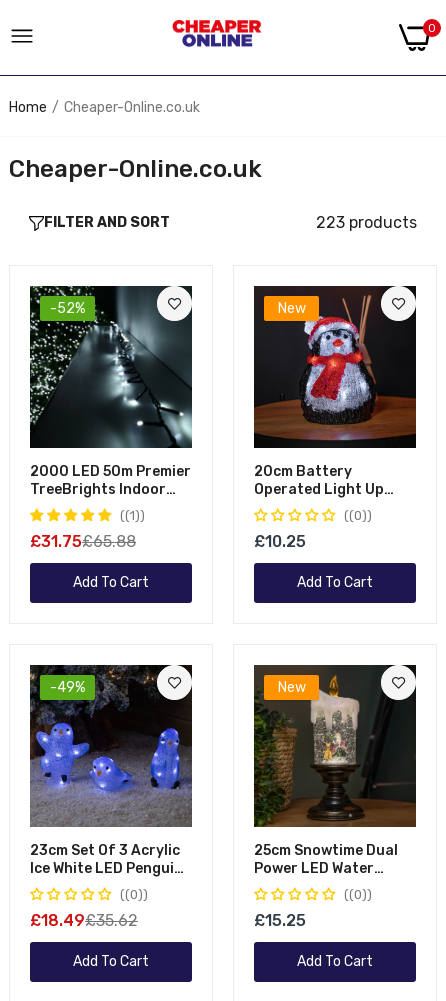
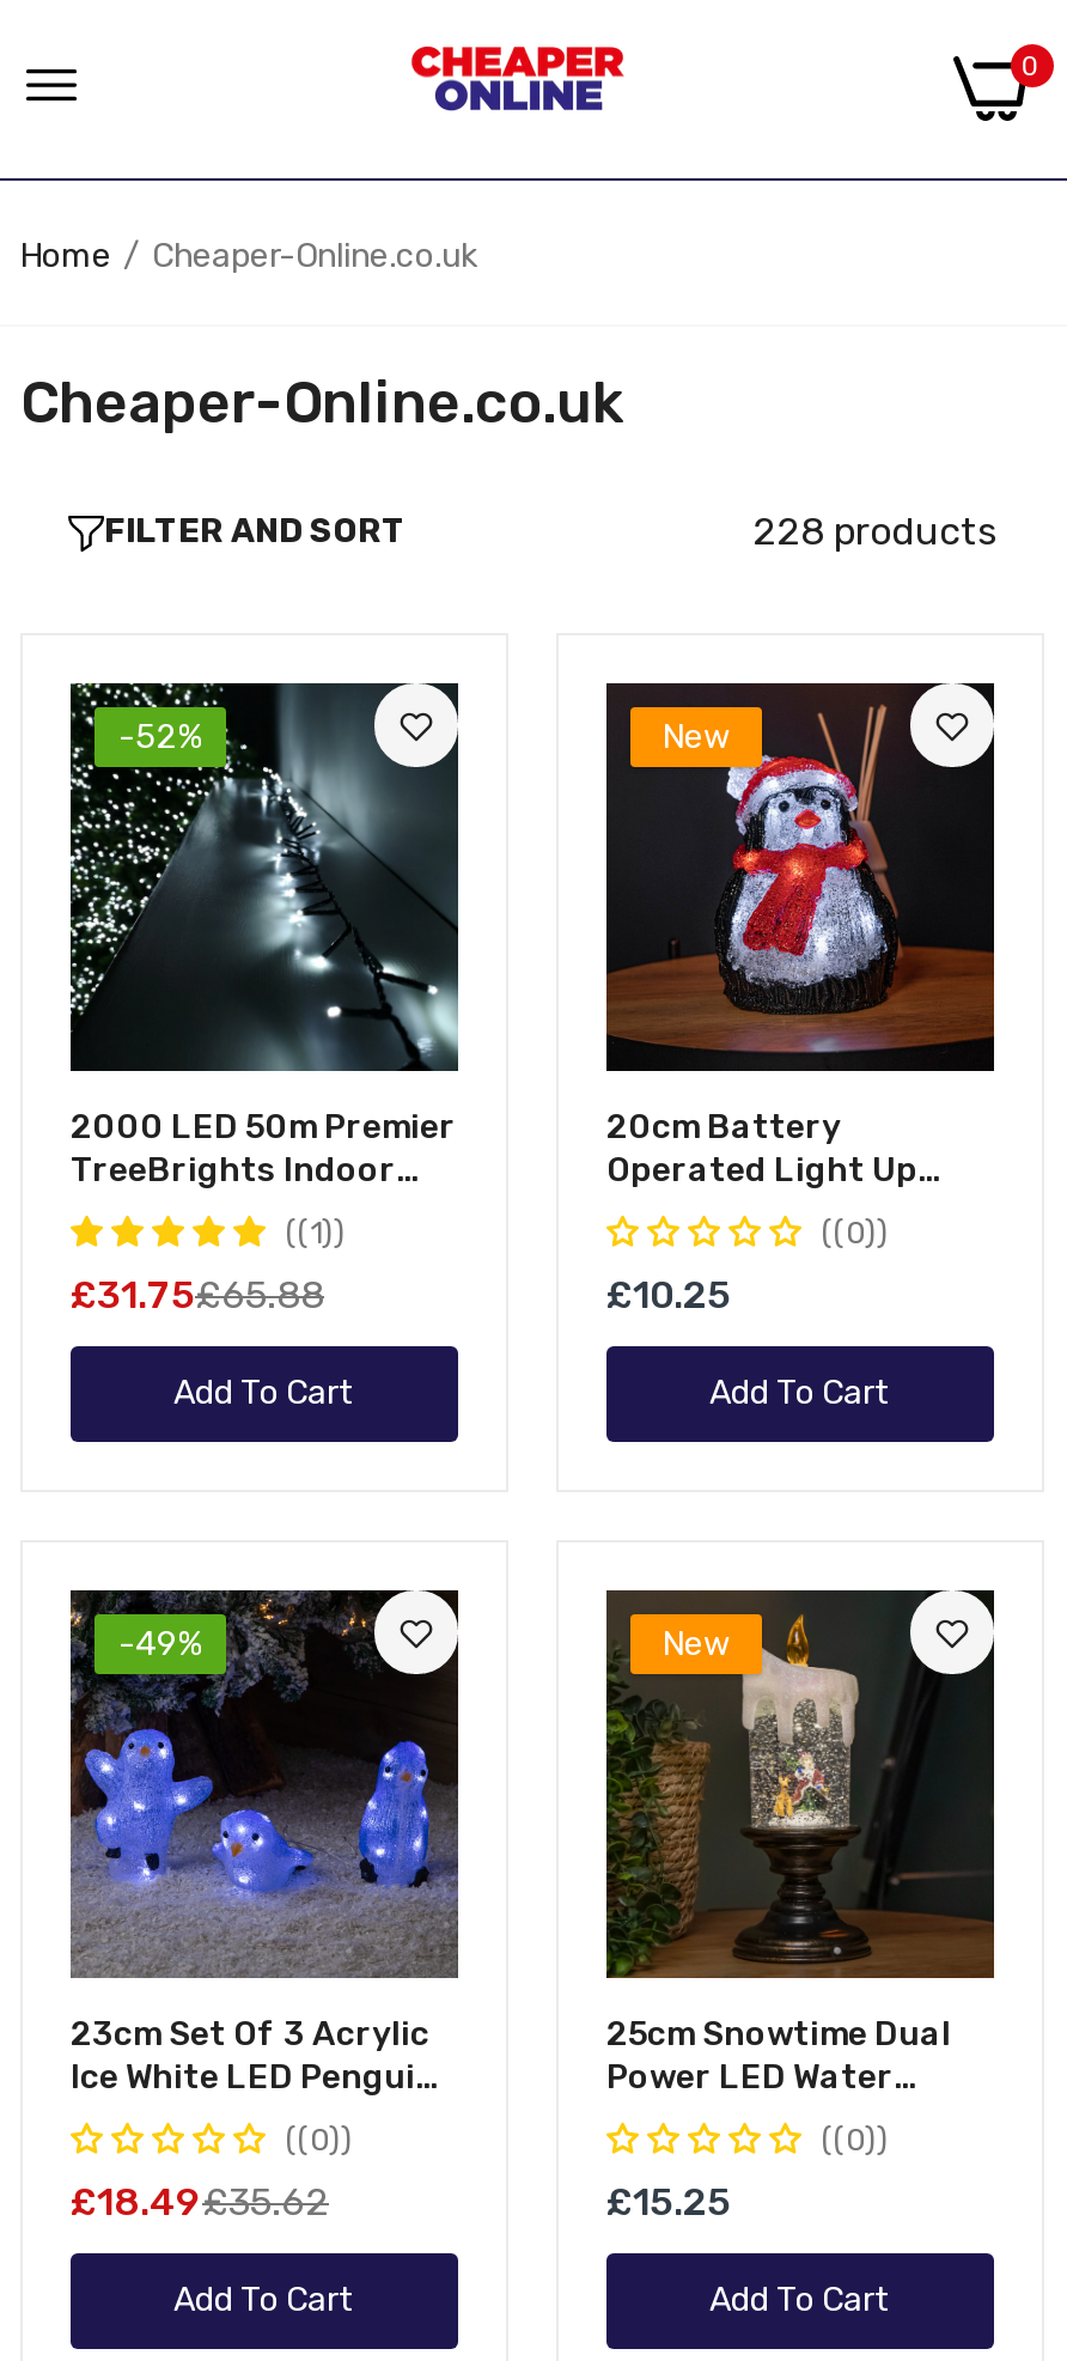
[316,213,417,232] 223 products -> [752,509,996,554] 228 products

